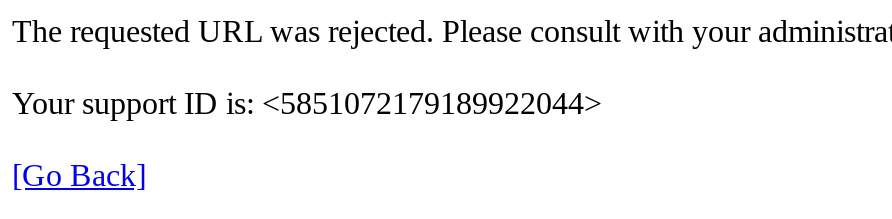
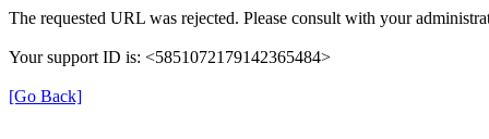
[12,86,602,120] Your support ID is: <5851072179189922044> -> [9,48,331,66] Your support ID is: <5851072179142365484>

